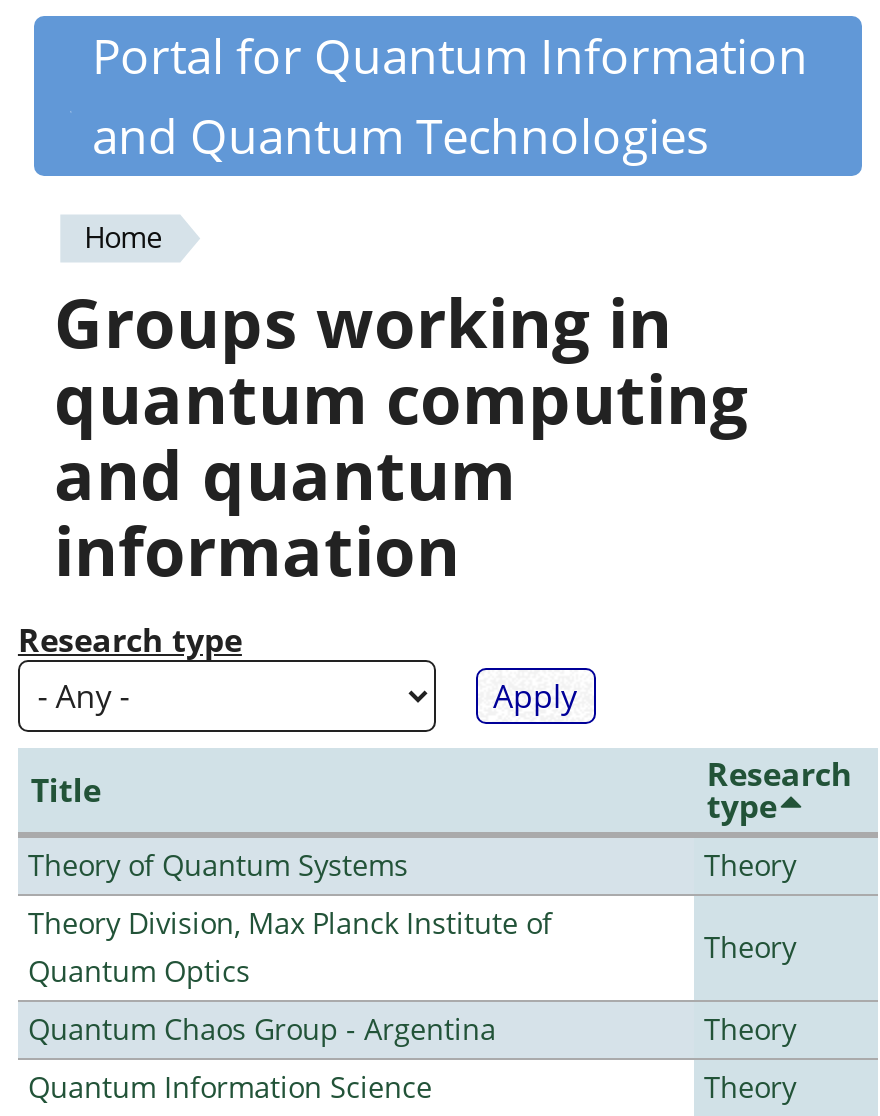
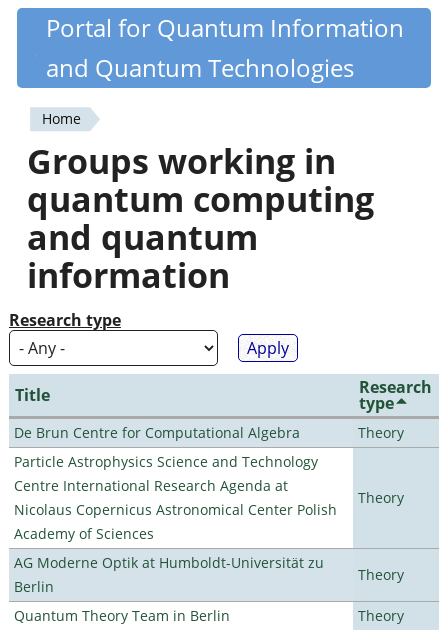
[28,846,408,884] Theory of Quantum Systems -> [14,423,300,442] De Brun Centre for Computational Algebra
[28,904,552,990] Theory Division, Max Planck Institute of | Quantum Optics -> [14,452,337,543] Particle Astrophysics Science and Technology | Centre International Research Agenda at | Nicolaus Copernicus Astronomical Center Polish | Academy of Sciences
[28,1010,496,1048] Quantum Chaos Group - Argentina -> [14,553,324,596] AG Moderne Optik at Humboldt-Universität zu | Berlin
[28,1068,432,1106] Quantum Information Science -> [14,606,230,625] Quantum Theory Team in Berlin

